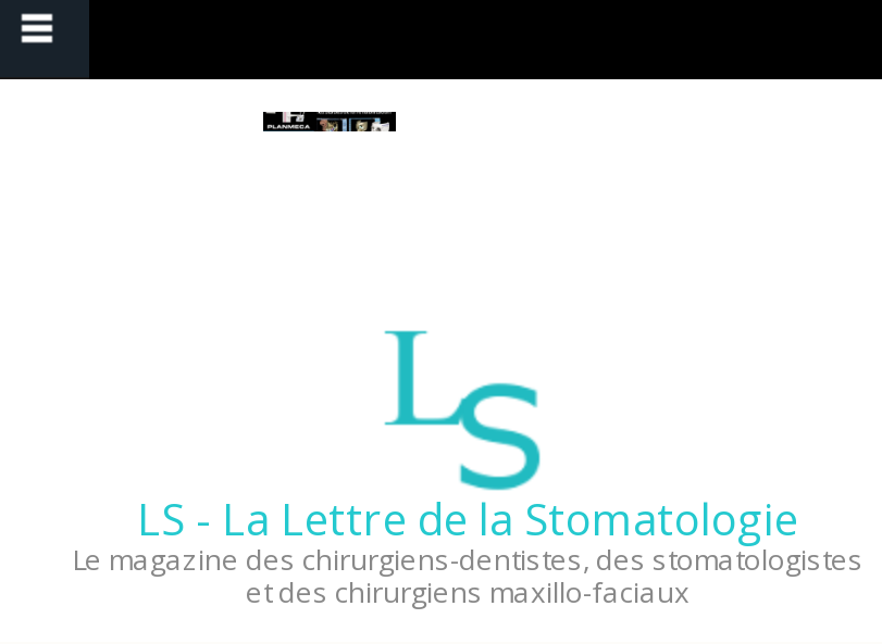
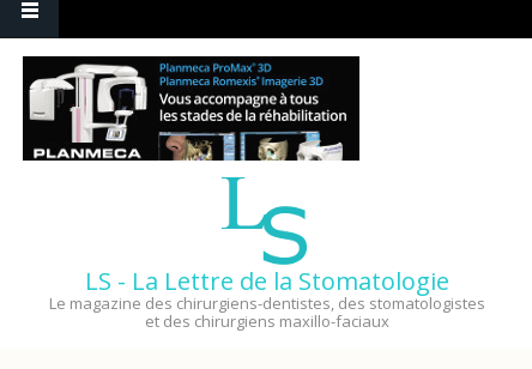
none -> [22,55,361,162] [image]

